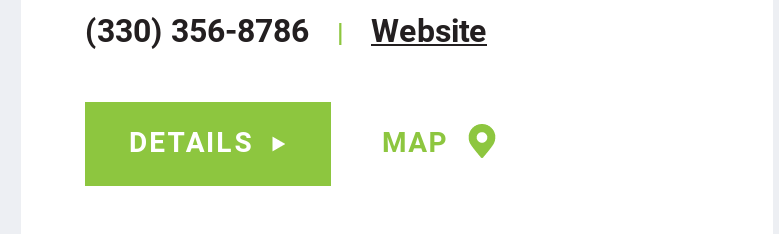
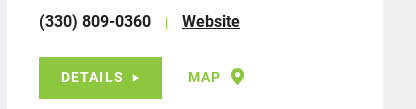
[85,9,487,51] (330) 356-8786 Website -> [39,10,240,31] (330) 809-0360 Website

